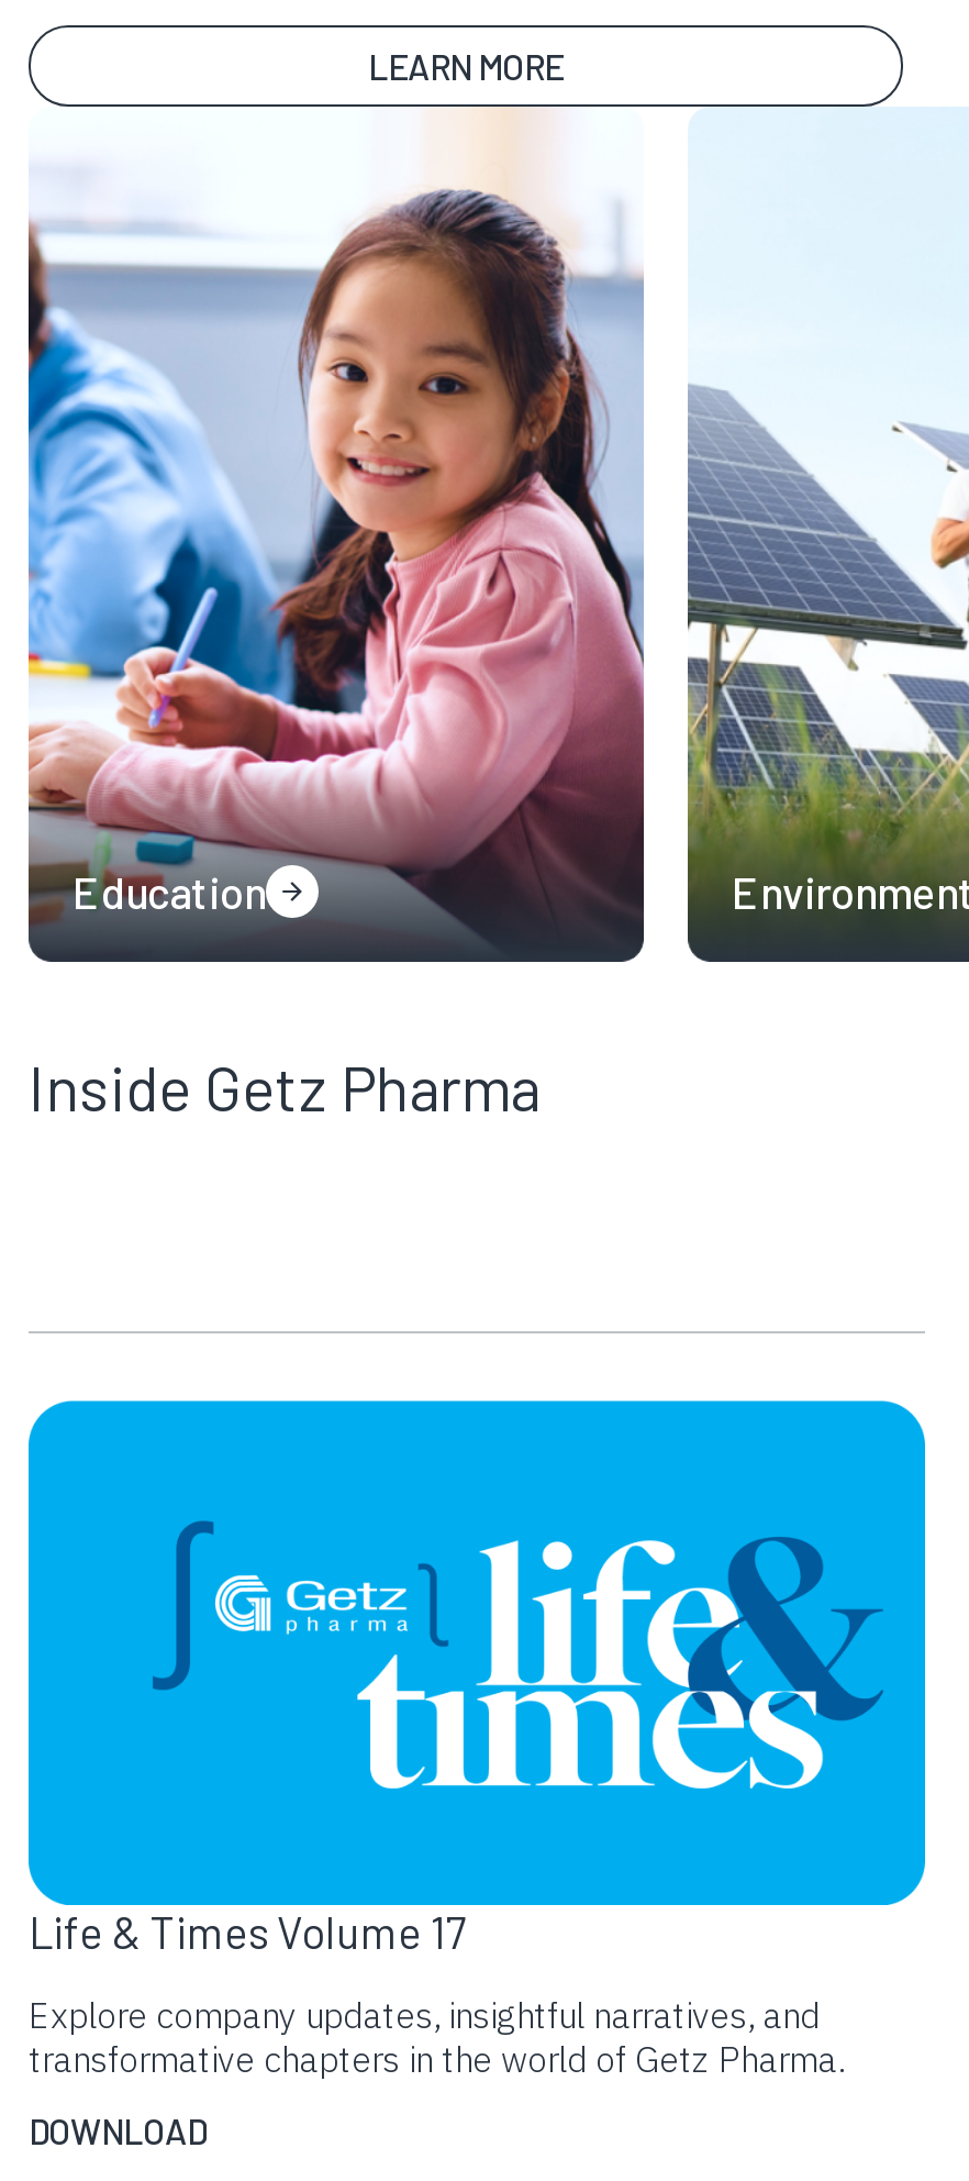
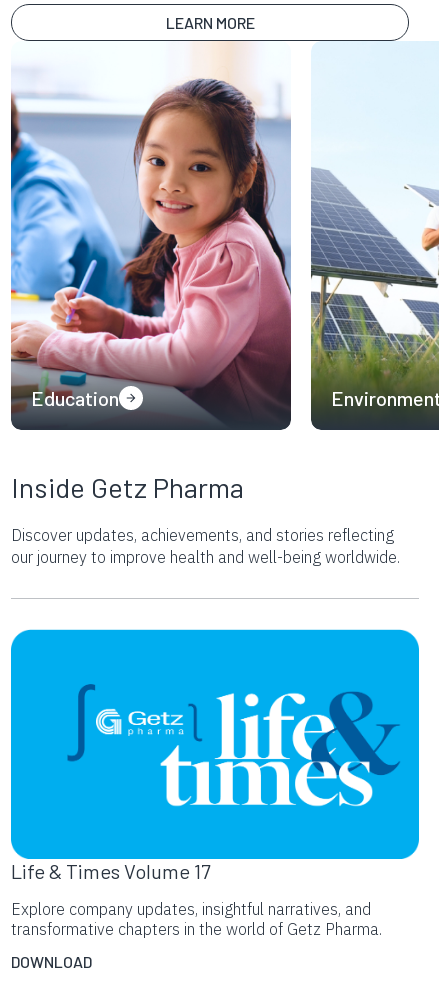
none -> [11,525,400,567] Discover updates, achievements, and stories reflecting | our journey to improve health and well-being worldwide.

